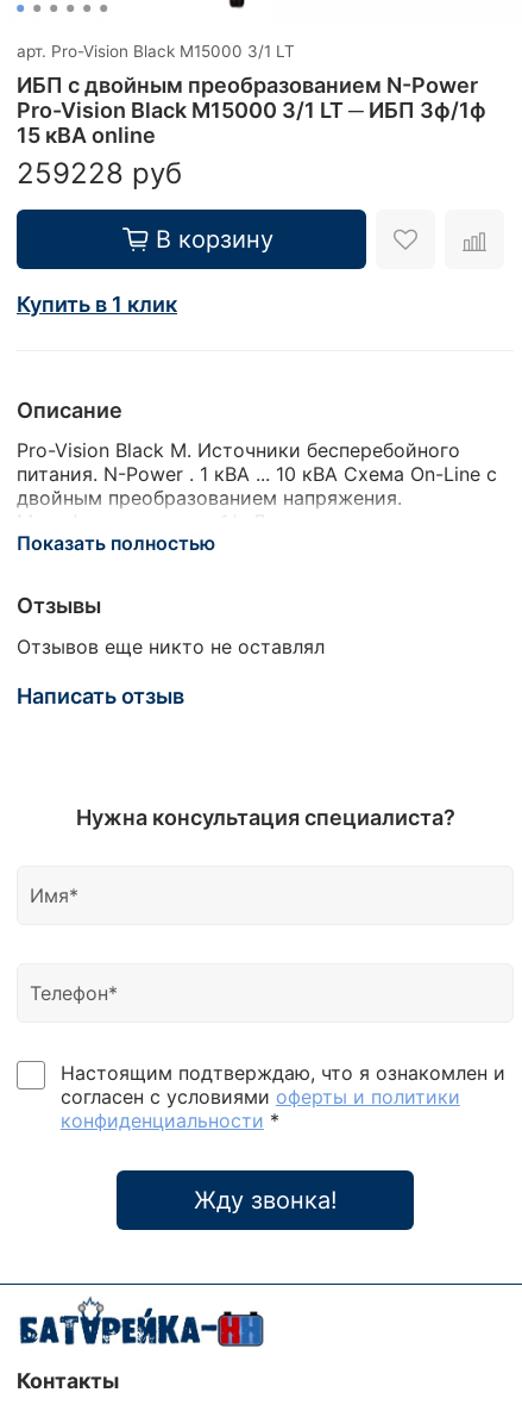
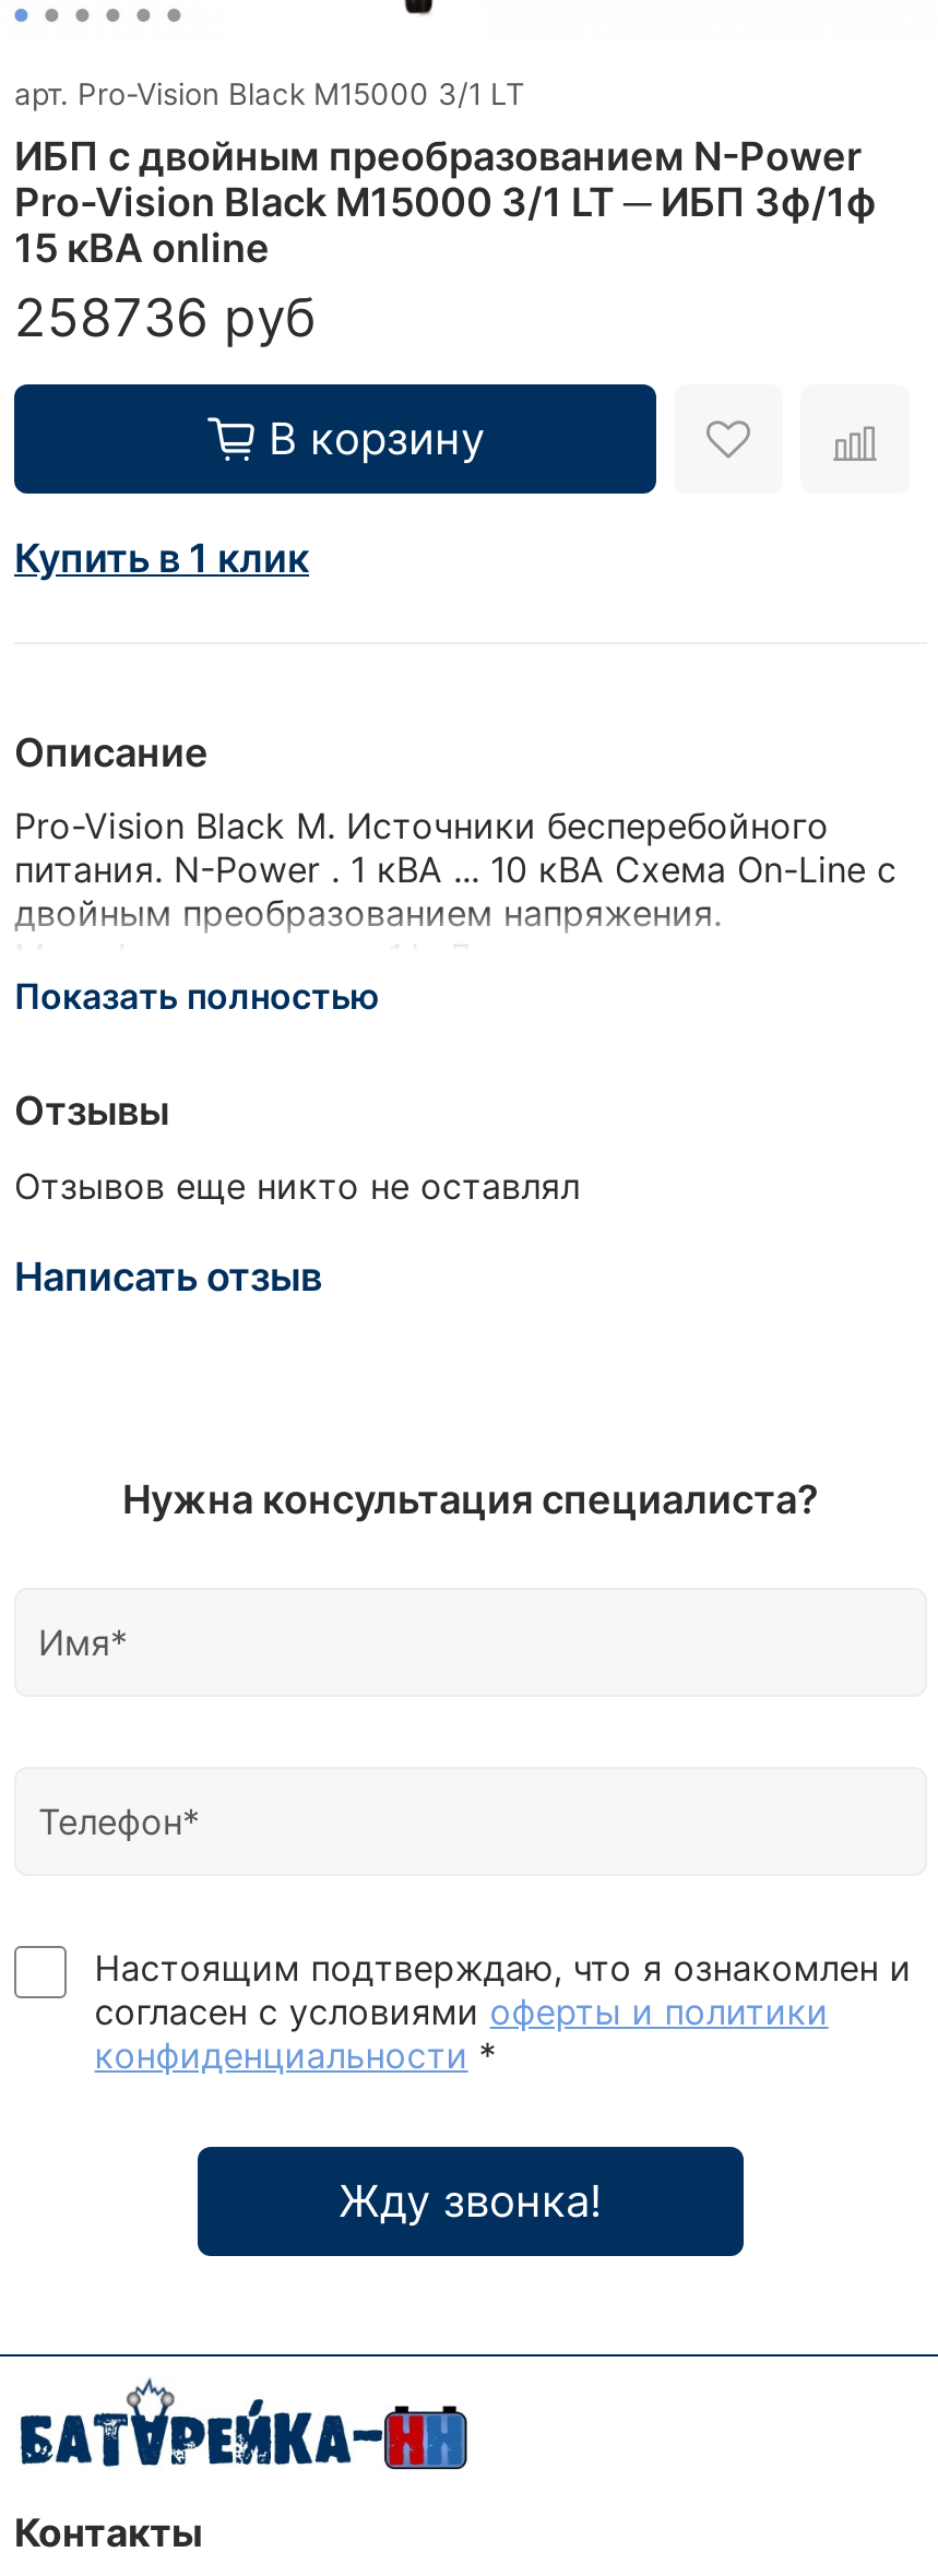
[17,156,182,190] 259228 руб -> [14,286,316,349] 258736 руб

